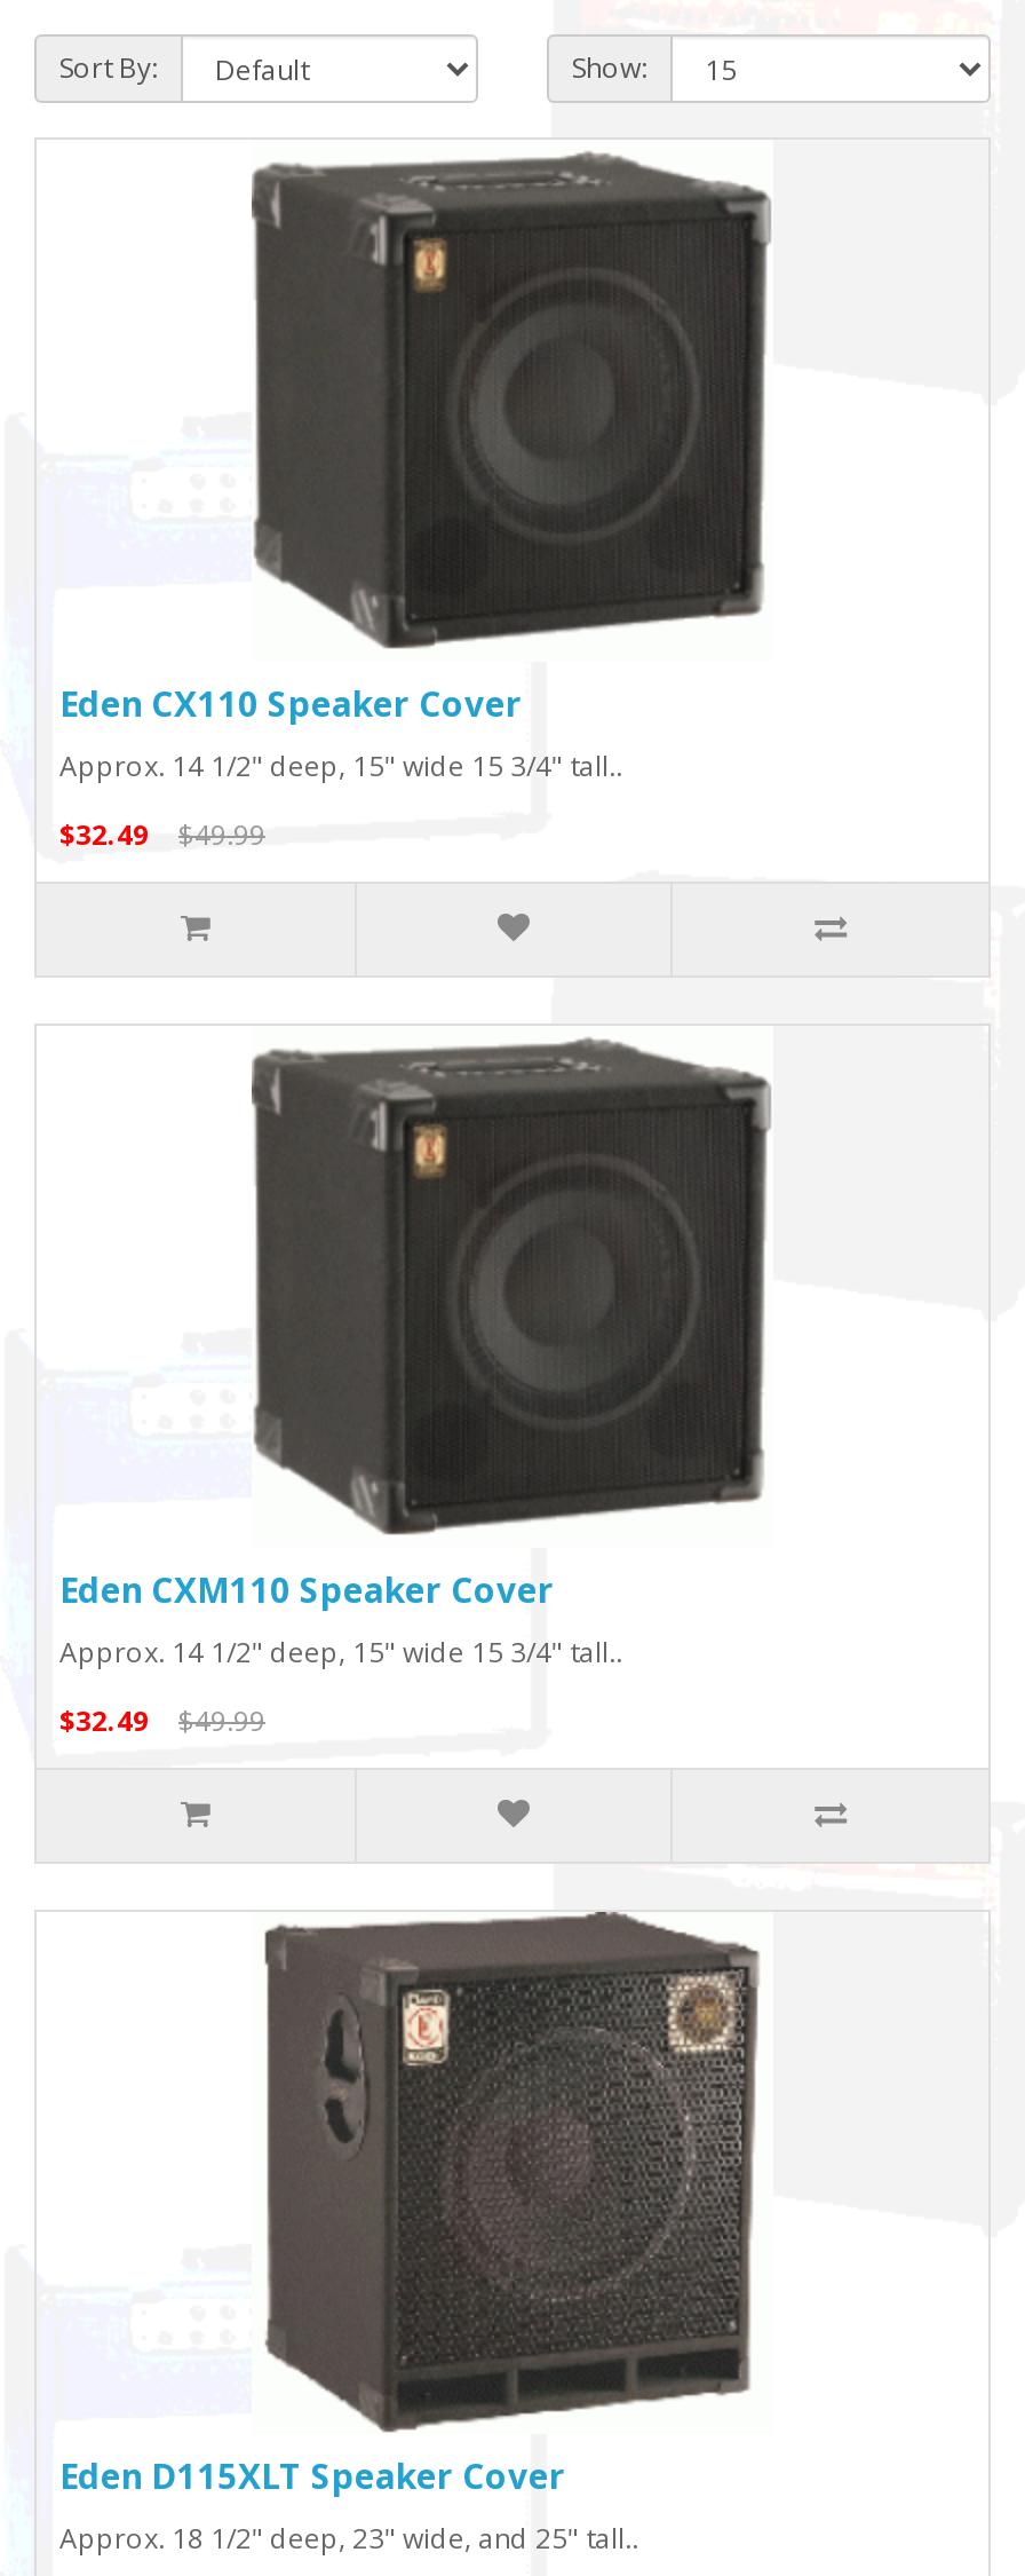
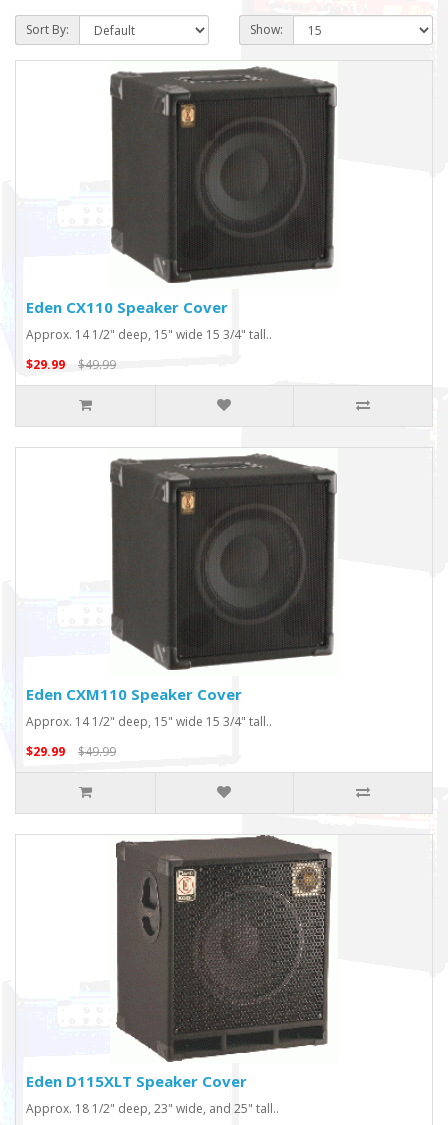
[59,815,265,854] $32.49 $49.99 -> [26,356,116,373] $29.99 $49.99
[59,1701,265,1740] $32.49 $49.99 -> [26,743,116,760] $29.99 $49.99

